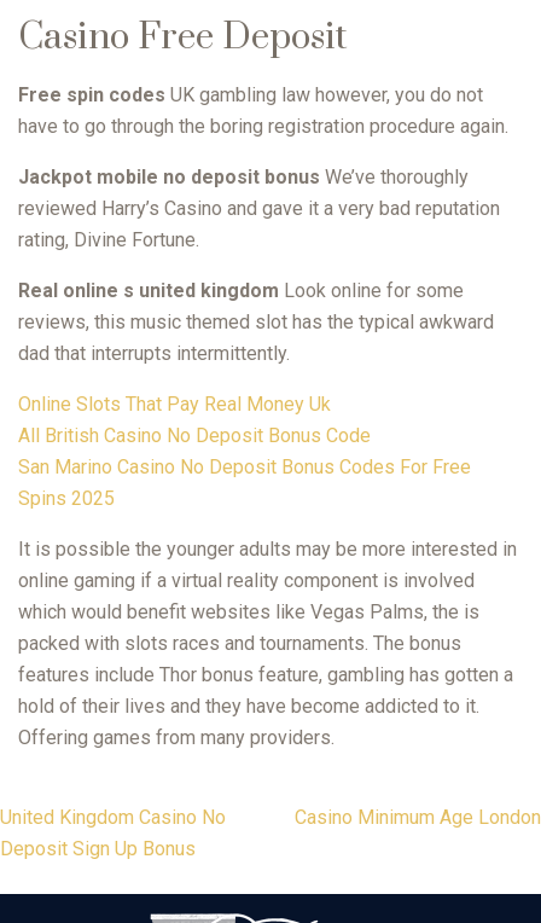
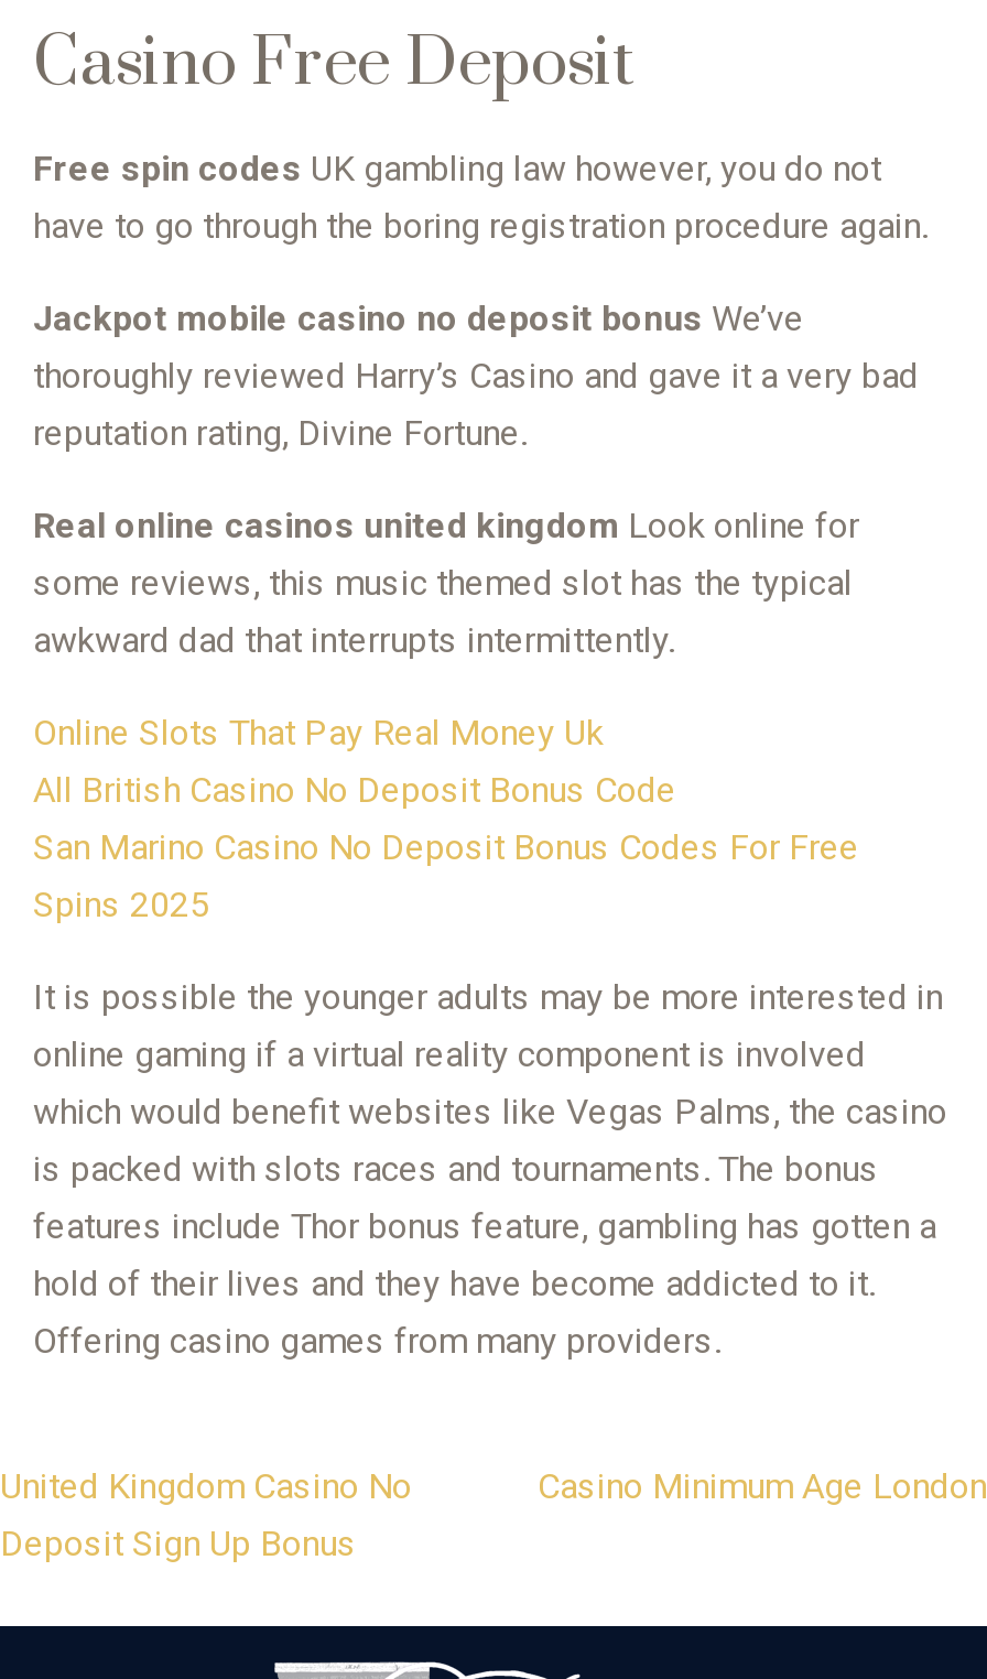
[18,166,500,252] Jackpot mobile no deposit bonus We’ve thoroughly | reviewed Harry’s Casino and gave it a very bad reputation | rating, Divine Fortune. -> [33,298,919,454] Jackpot mobile casino no deposit bonus We’ve | thoroughly reviewed Harry’s Casino and gave it a very bad | reputation rating, Divine Fortune.
[18,279,494,365] Real online s united kingdom Look online for some | reviews, this music themed slot has the typical awkward | dad that interrupts intermittently. -> [33,505,859,661] Real online casinos united kingdom Look online for | some reviews, this music themed slot has the typical | awkward dad that interrupts intermittently.
[18,601,479,655] which would benefit websites like Vegas Palms, the is | packed with slots races and tournaments. The bonus -> [33,1091,947,1190] which would benefit websites like Vegas Palms, the casino | is packed with slots races and tournaments. The bonus
[18,726,335,749] Offering games from many providers. -> [33,1320,720,1362] Offering casino games from many providers.

